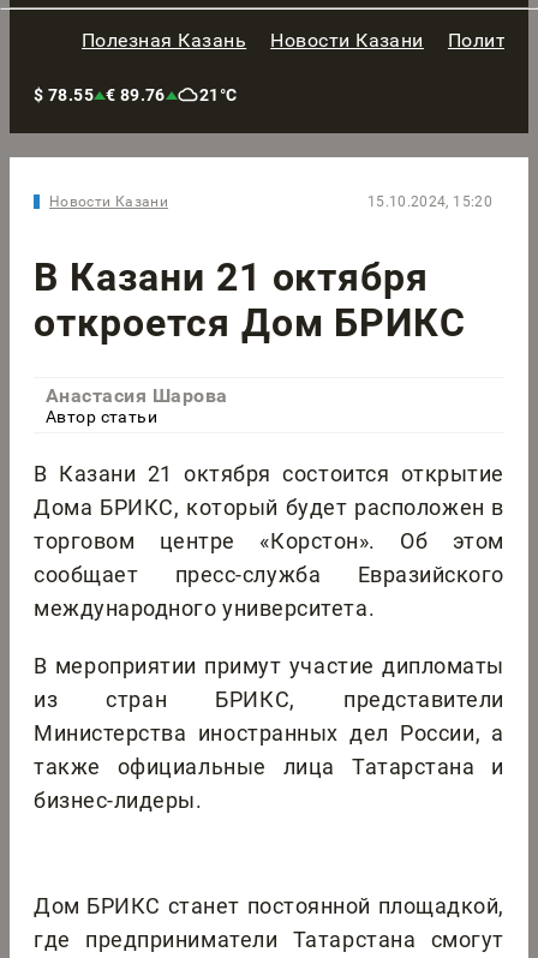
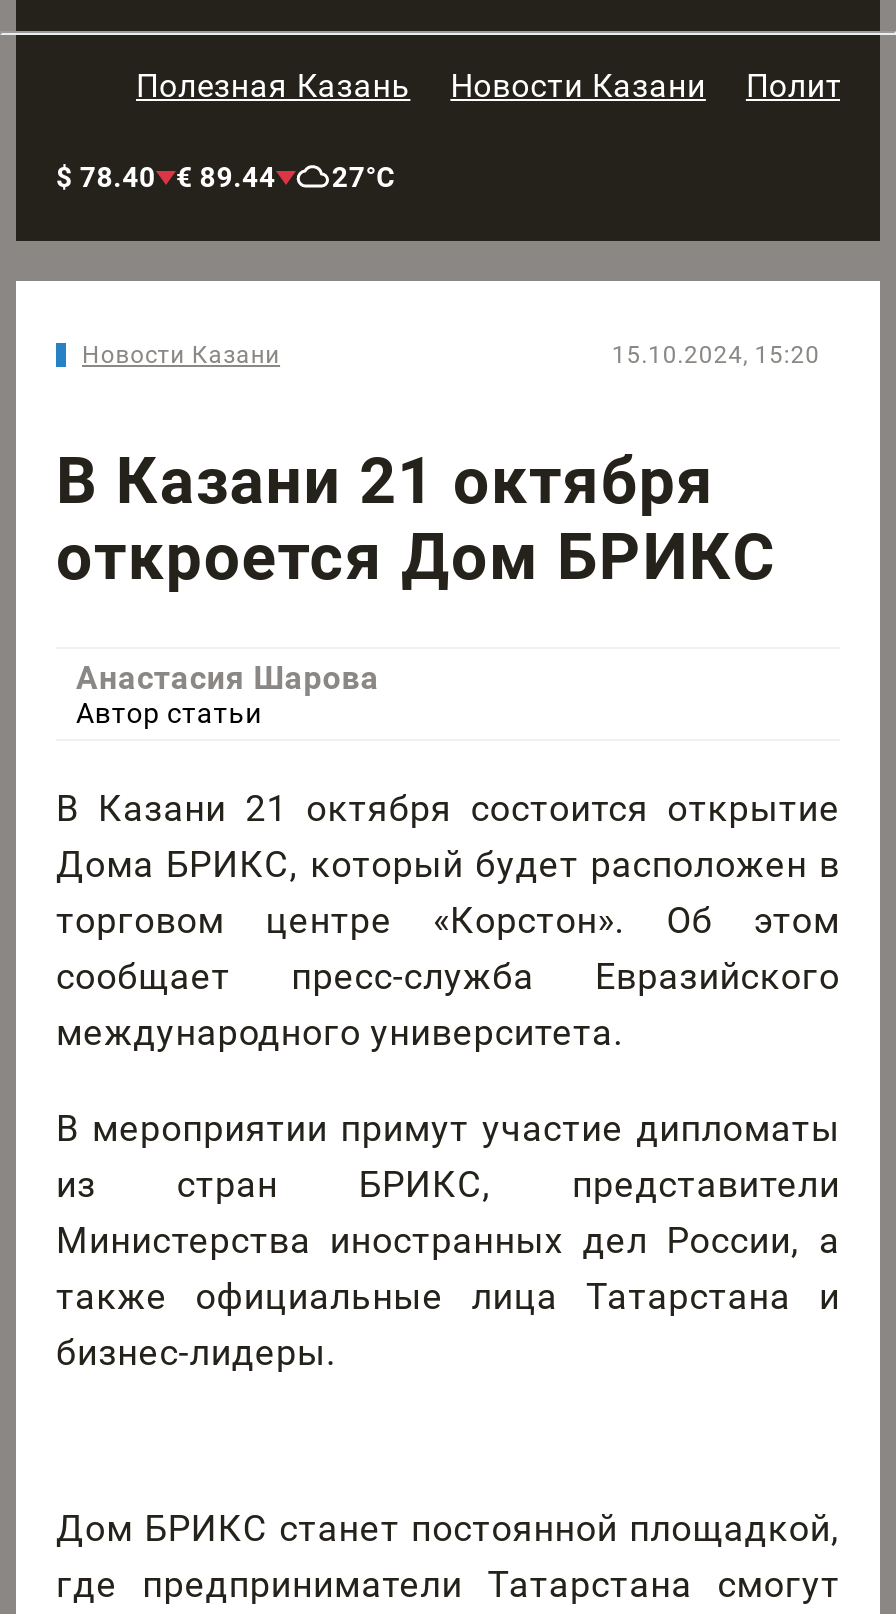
[34,85,237,104] $ 78.55 | € 89.76 | 21°C -> [56,161,395,193] $ 78.40 | € 89.44 | 27°C

